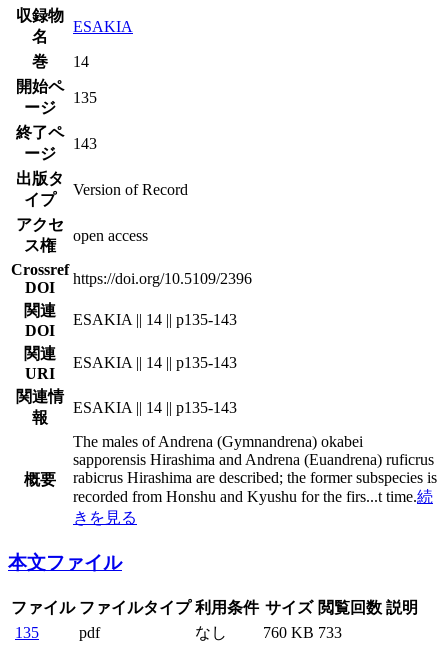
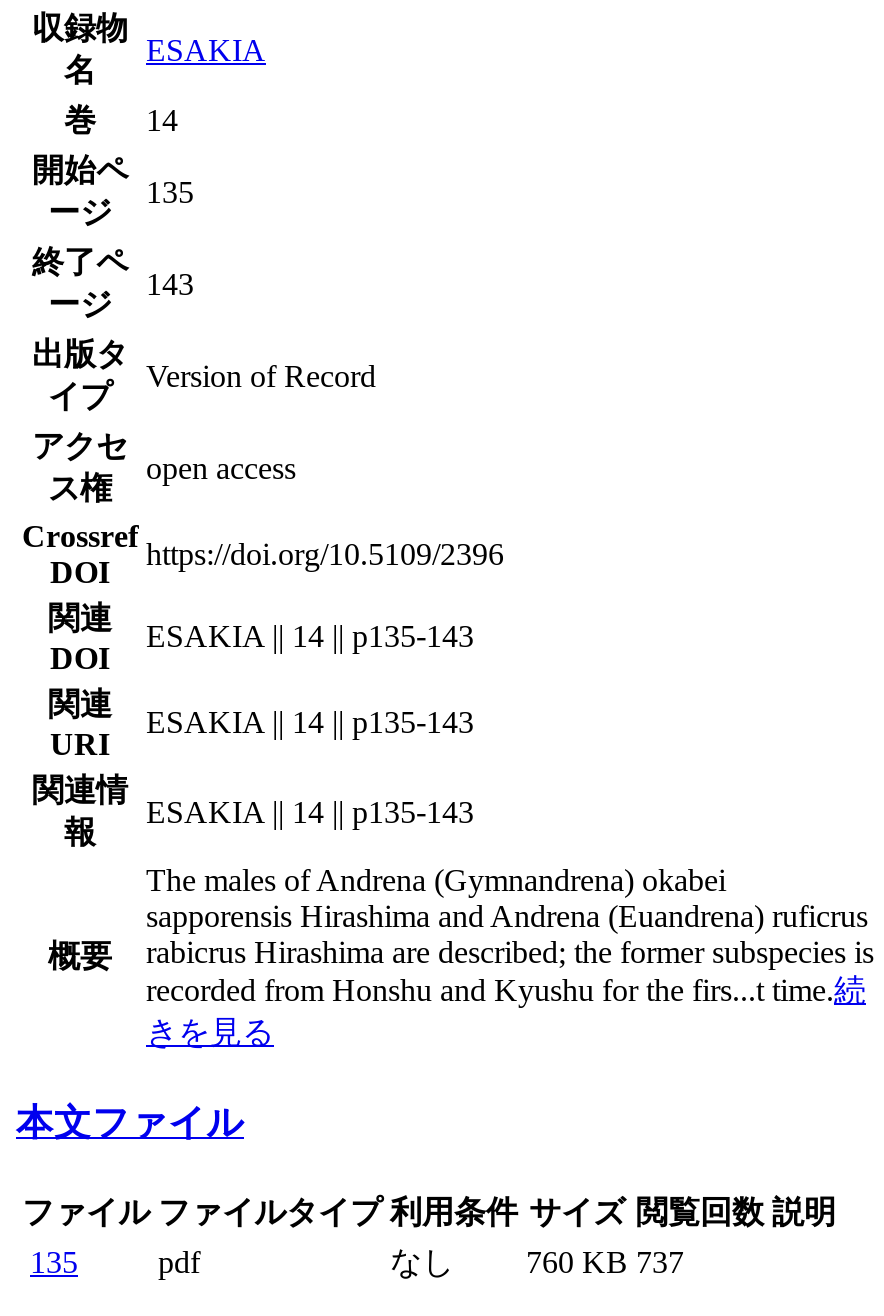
[263,624,342,641] 760 KB 733 -> [526,1245,684,1279] 760 KB 737

